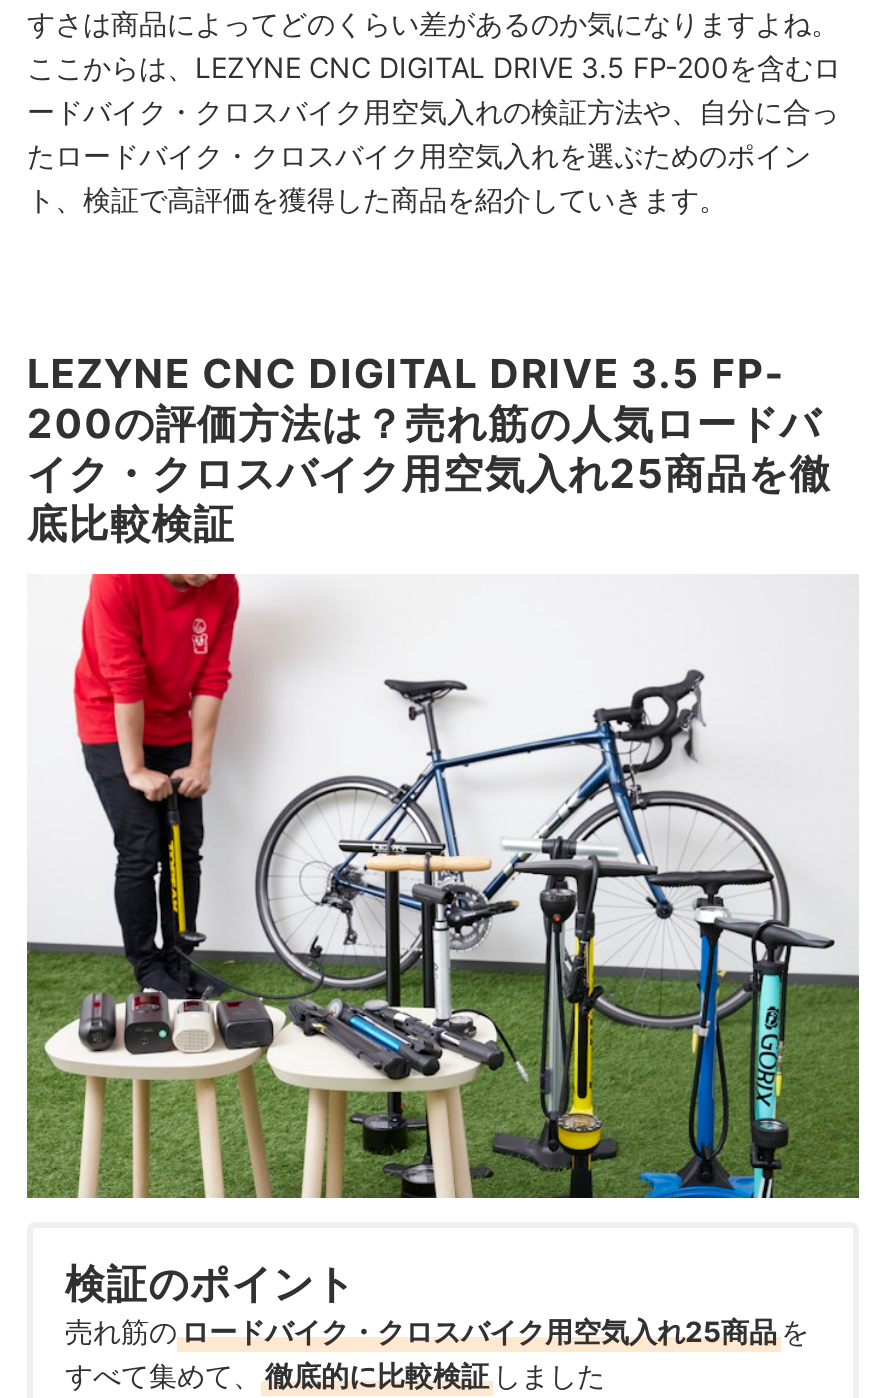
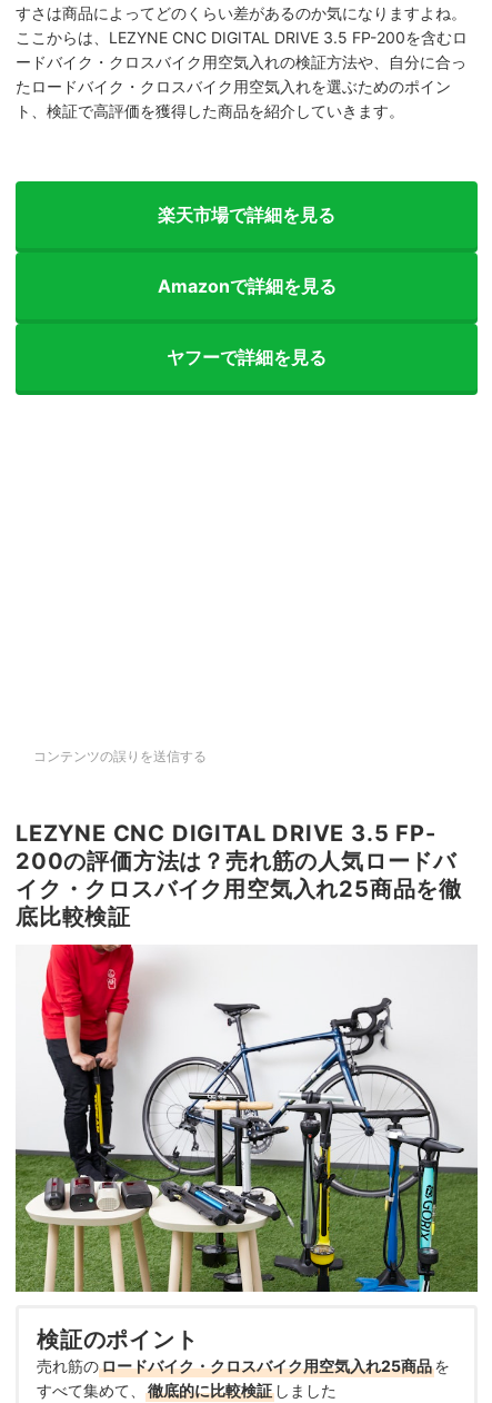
none -> [14,180,479,396] [image] | 楽天市場で詳細を見る | Amazonで詳細を見る | ヤフーで詳細を見る
none -> [33,748,207,764] コンテンツの誤りを送信する

